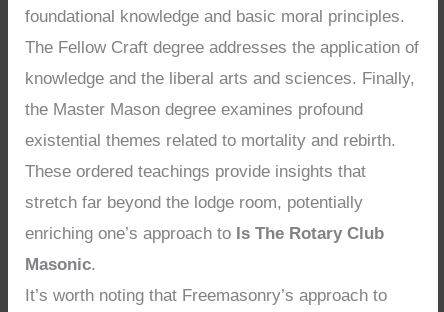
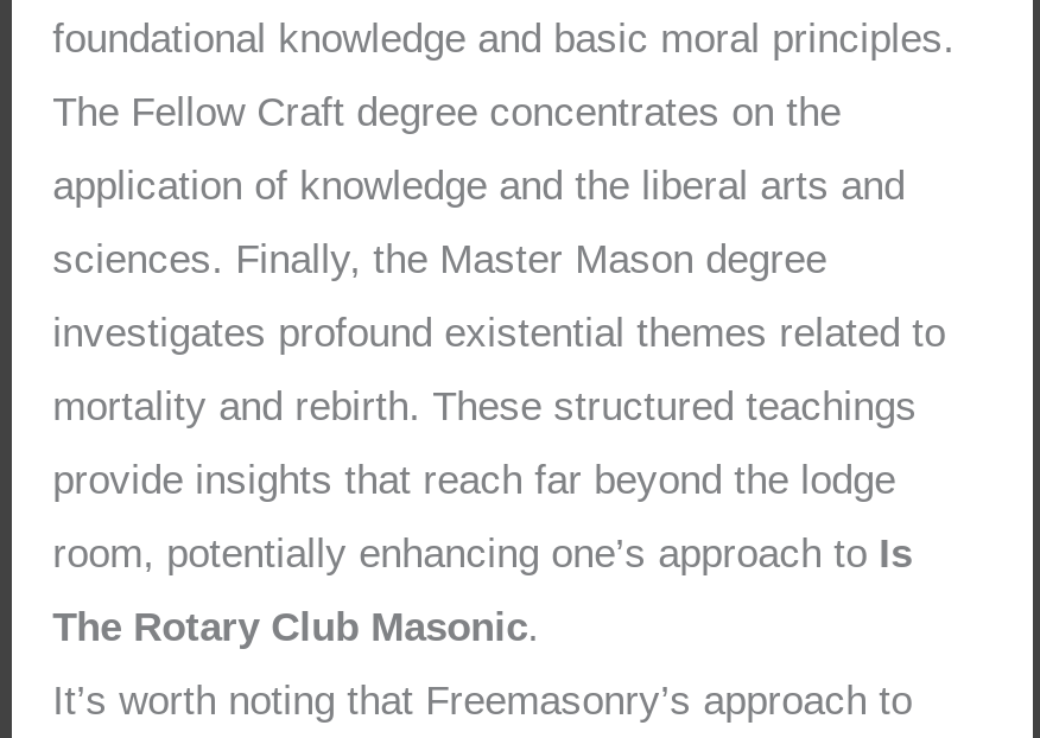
[25,38,419,57] The Fellow Craft degree addresses the application of -> [53,90,841,135] The Fellow Craft degree concentrates on the
[25,69,415,88] knowledge and the liberal arts and sciences. Finally, -> [53,163,905,209] application of knowledge and the liberal arts and
[25,100,363,119] the Master Mason degree examines profound -> [53,237,827,282] sciences. Finally, the Master Mason degree
[25,131,396,150] existential themes related to mortality and rebirth. -> [53,311,945,356] investigates profound existential themes related to
[25,162,366,181] These ordered teachings provide insights that -> [53,384,917,429] mortality and rebirth. These structured teachings
[25,193,363,212] stretch far beyond the lodge room, potentially -> [53,458,896,503] provide insights that reach far beyond the lodge
[25,224,384,243] enriching one’s approach to Is The Rotary Club -> [53,531,912,576] room, potentially enhancing one’s approach to Is
[25,255,96,274] Masonic. -> [53,605,539,650] The Rotary Club Masonic.

